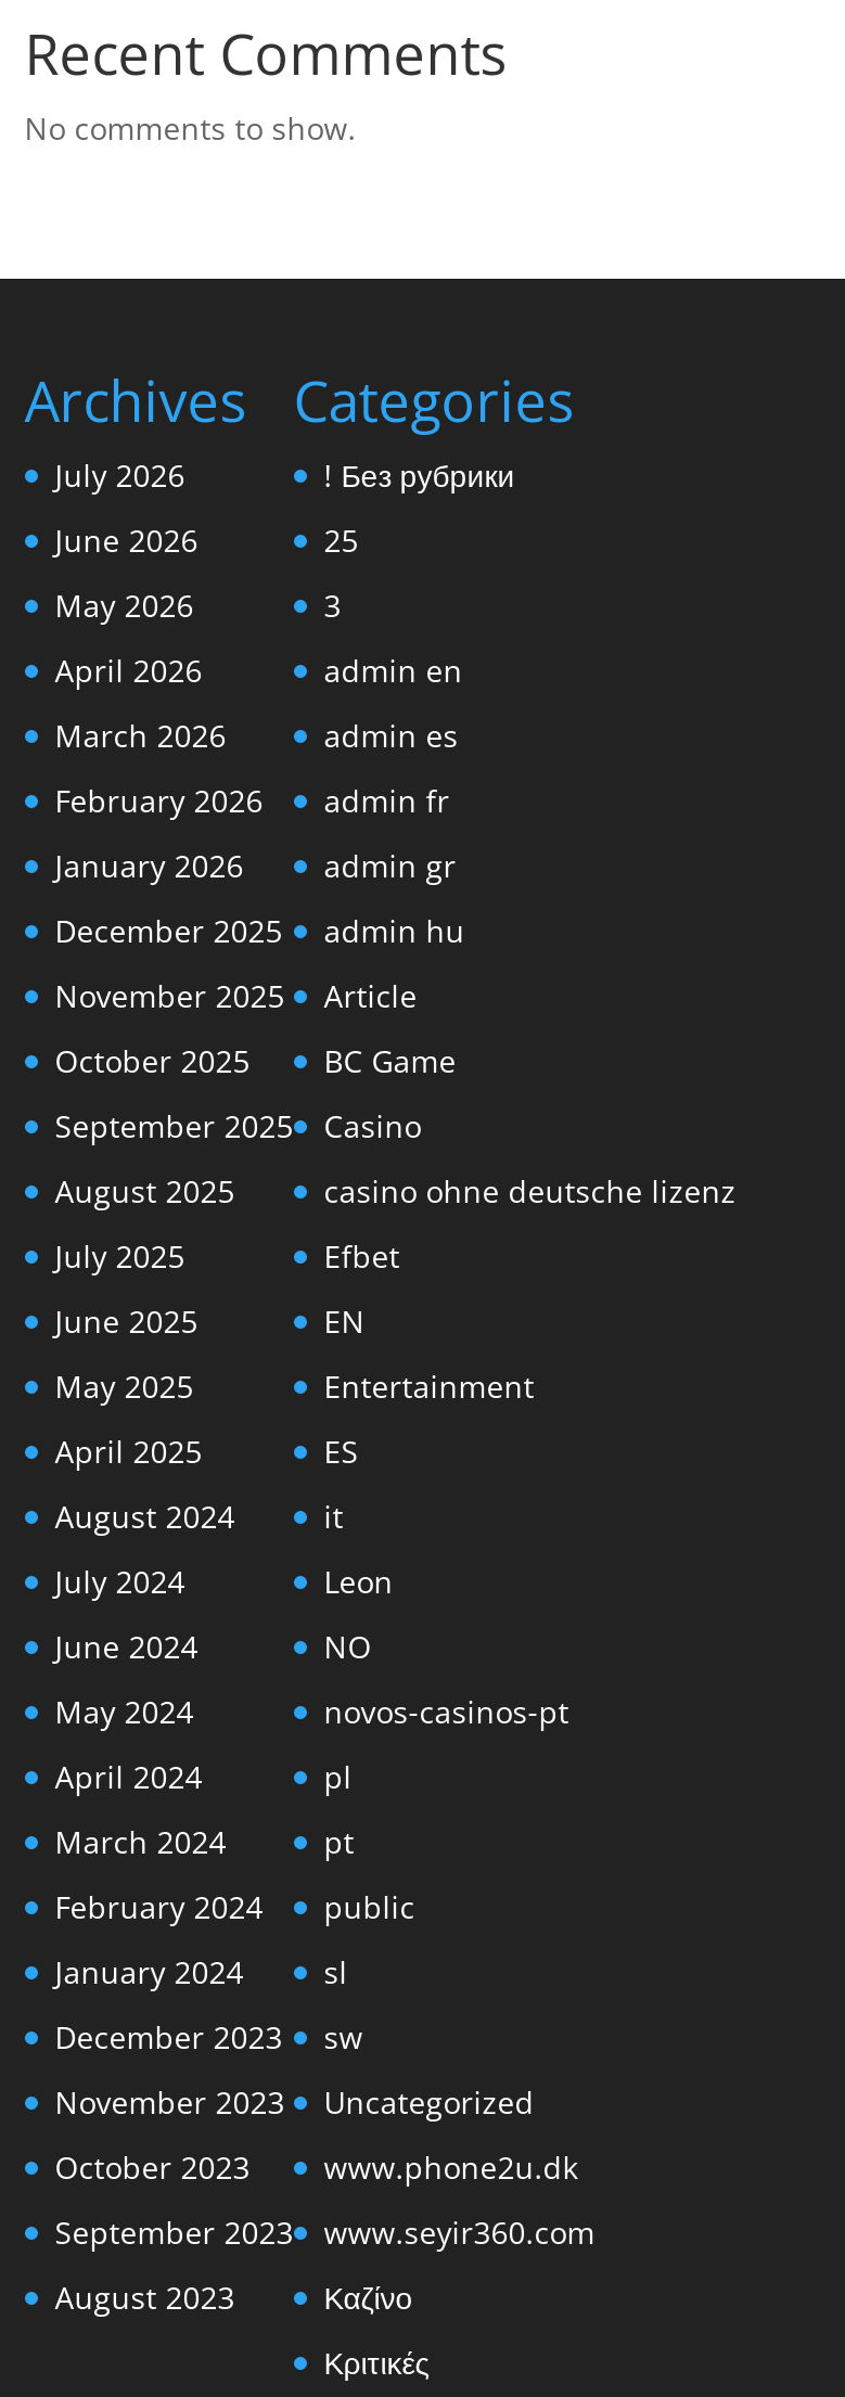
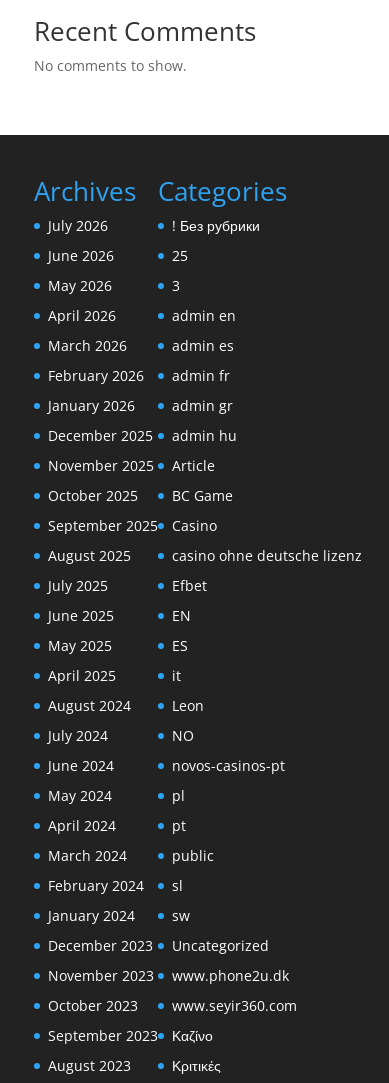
[324,1366,534,1407] Entertainment -> none

